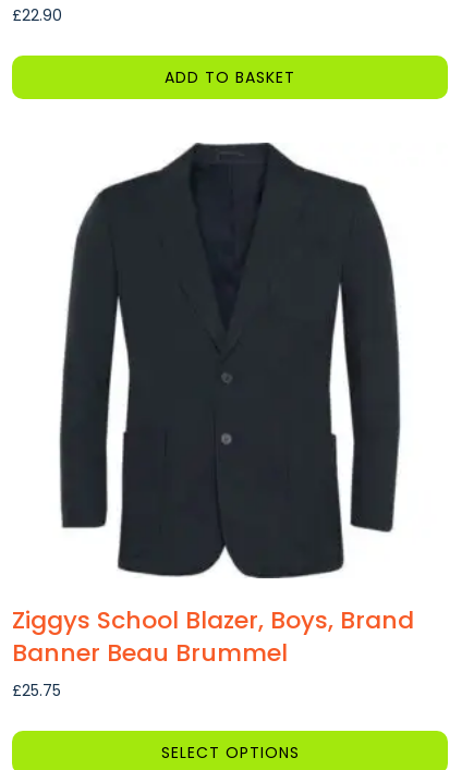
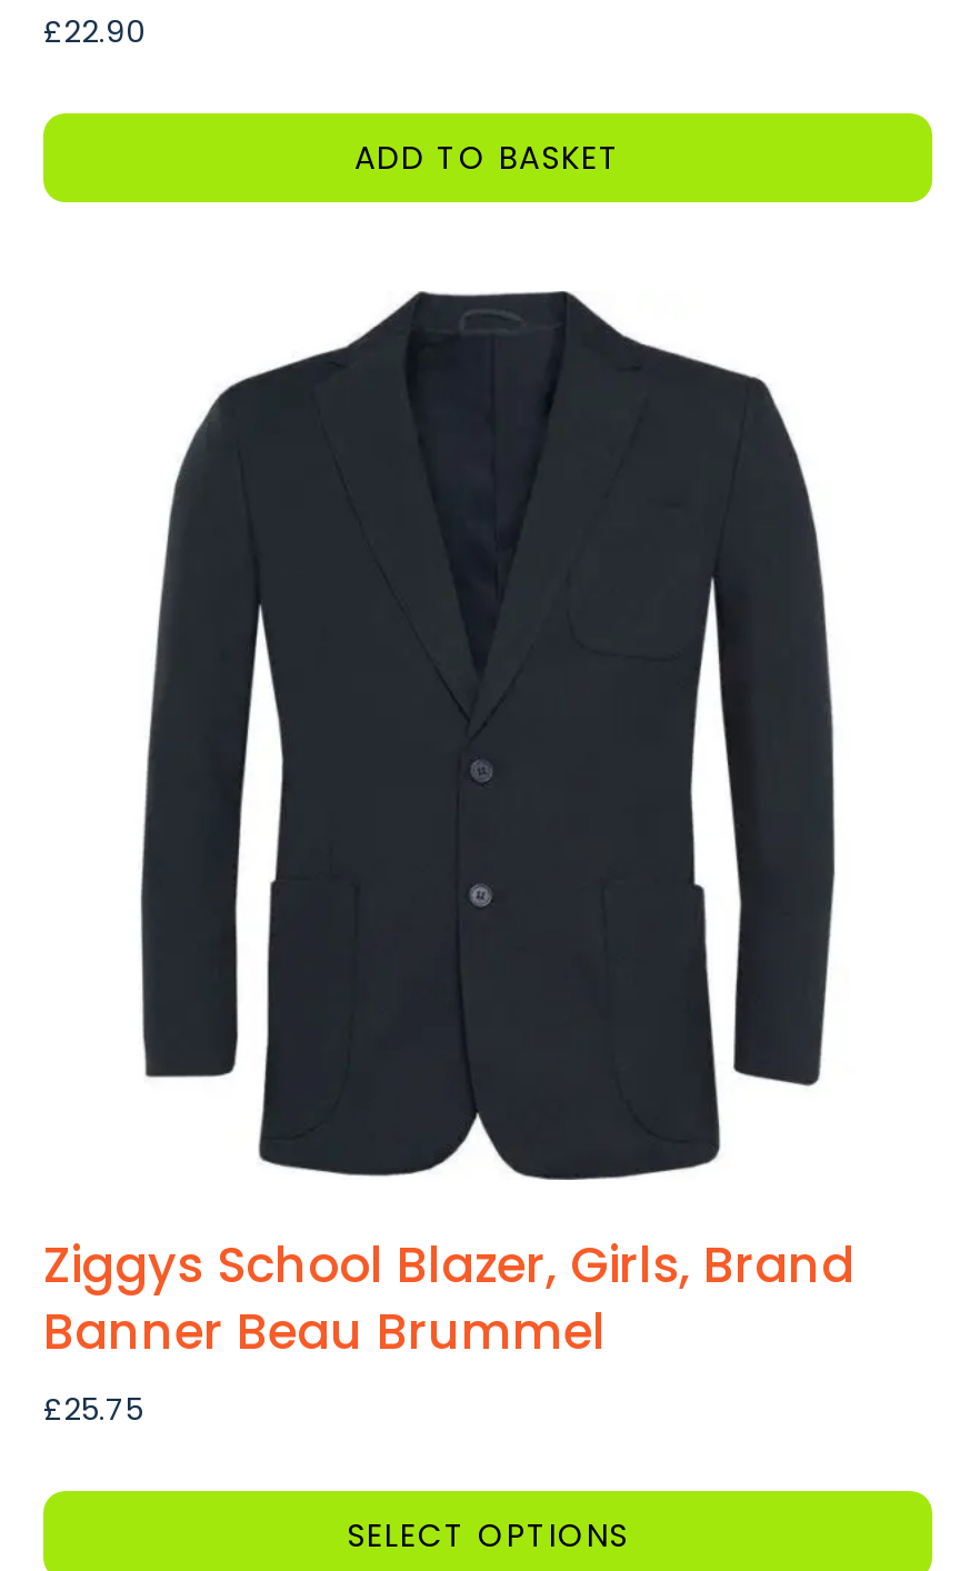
[12,603,414,637] Ziggys School Blazer, Boys, Brand -> [43,1230,854,1299] Ziggys School Blazer, Girls, Brand

